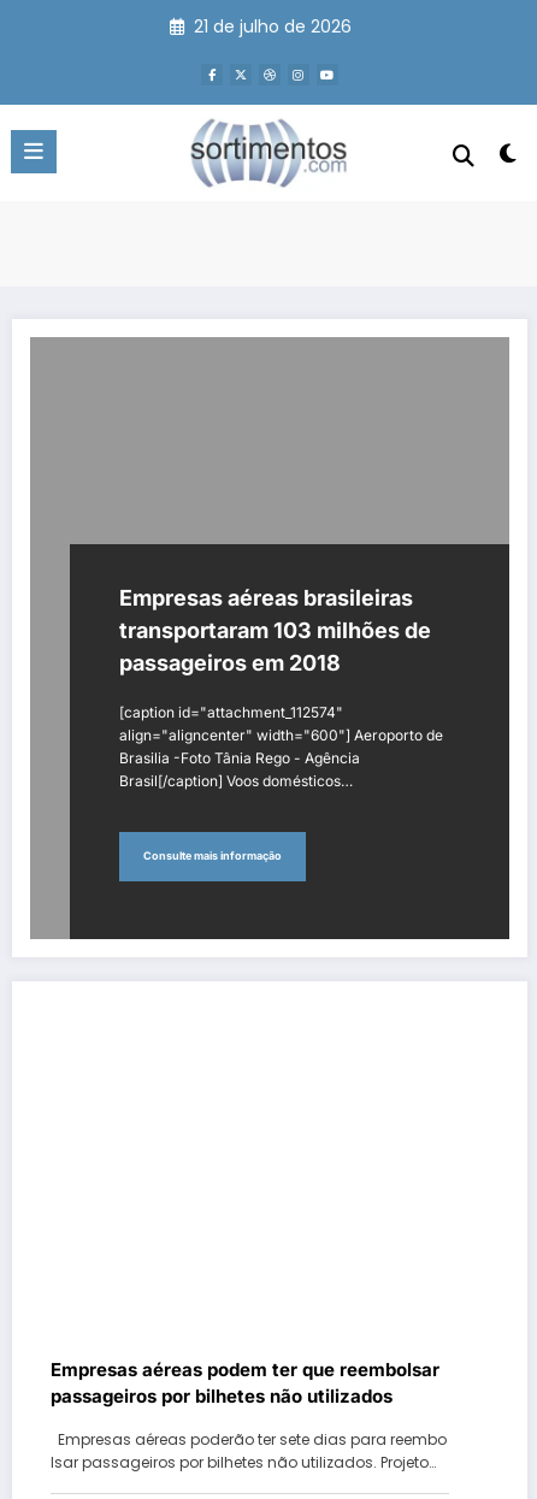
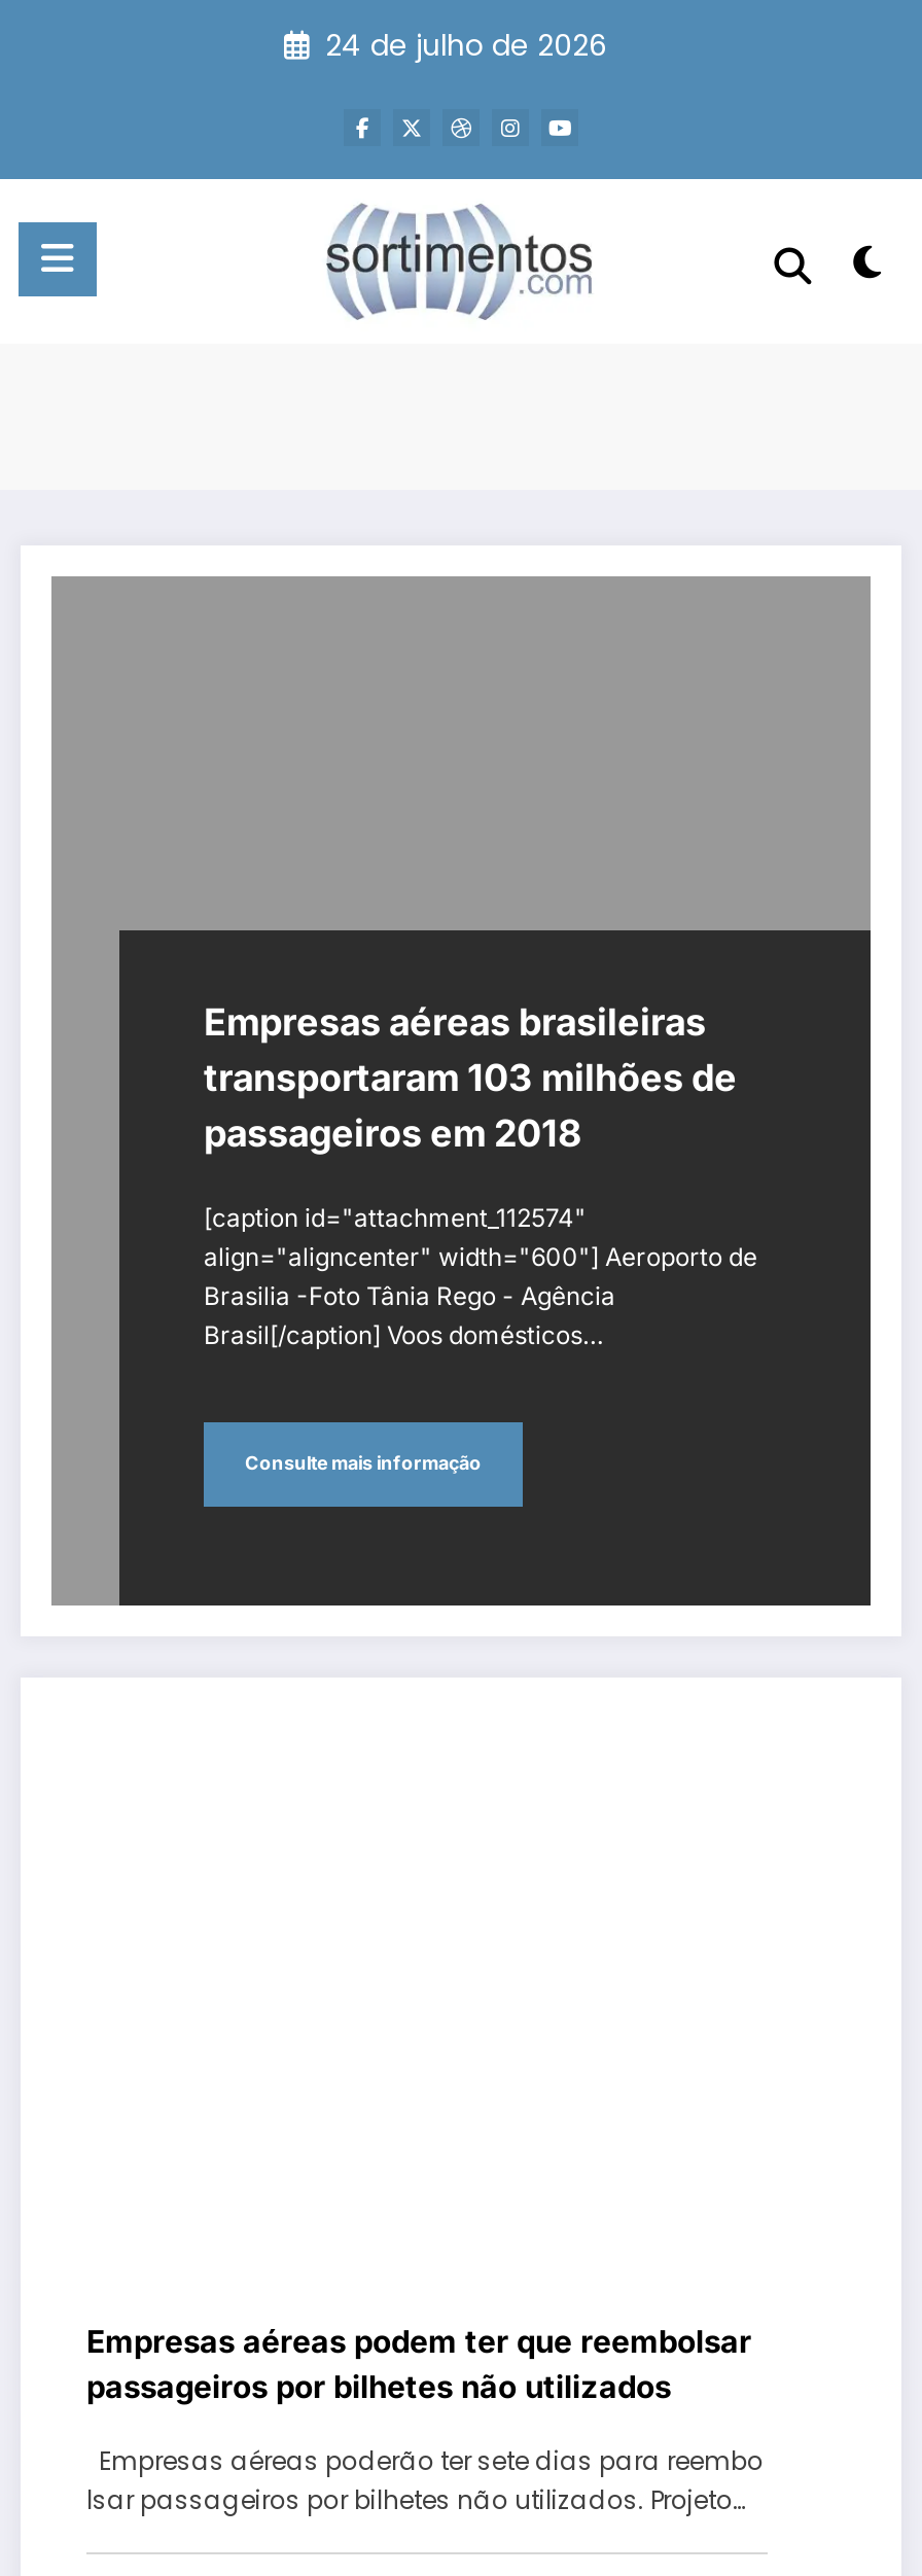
[194,14,352,39] 21 de julho de 2026 -> [325,25,607,66] 24 de julho de 2026

